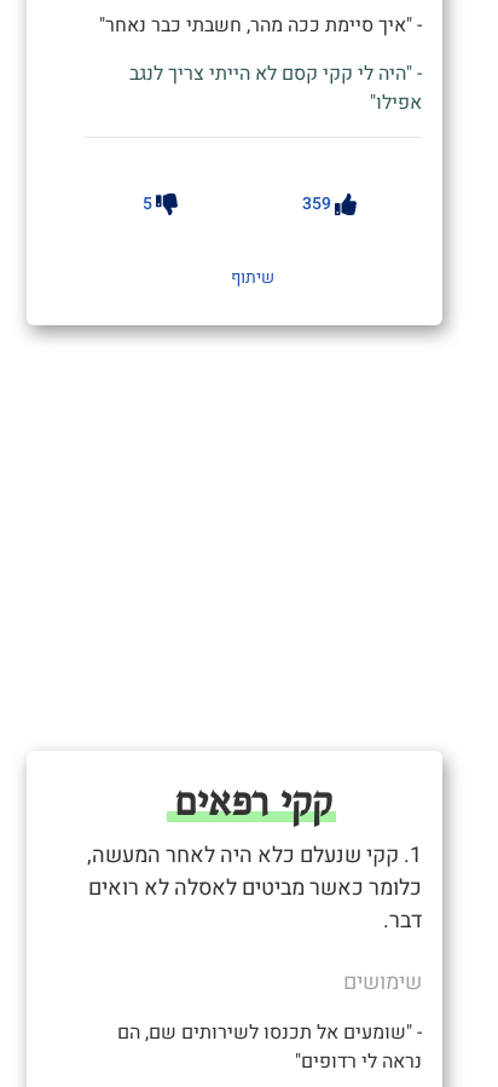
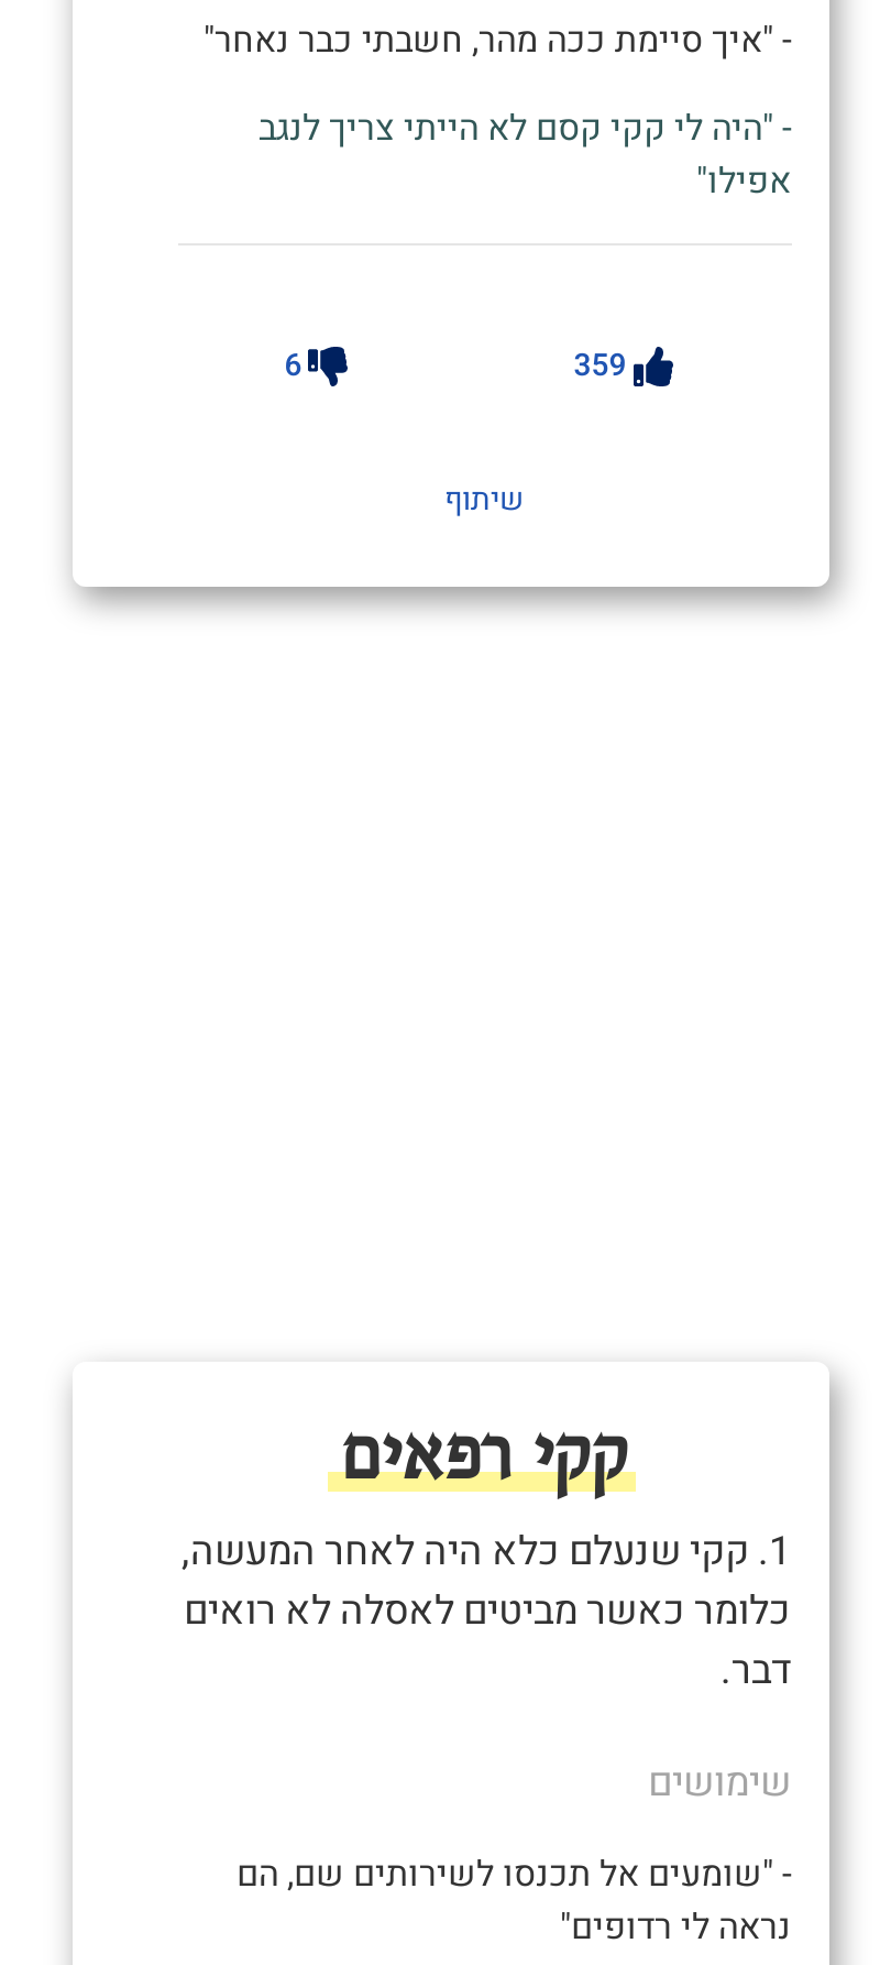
[143,191,153,216] 5 -> [284,341,302,387] 6

